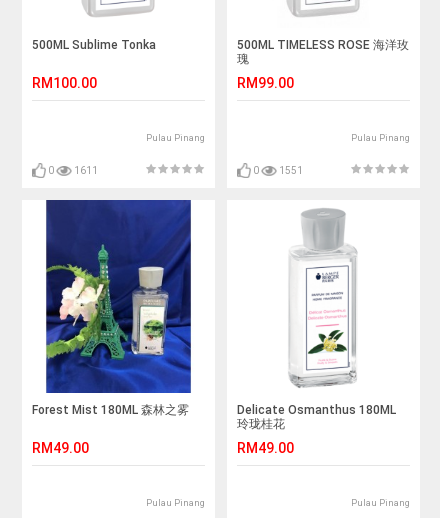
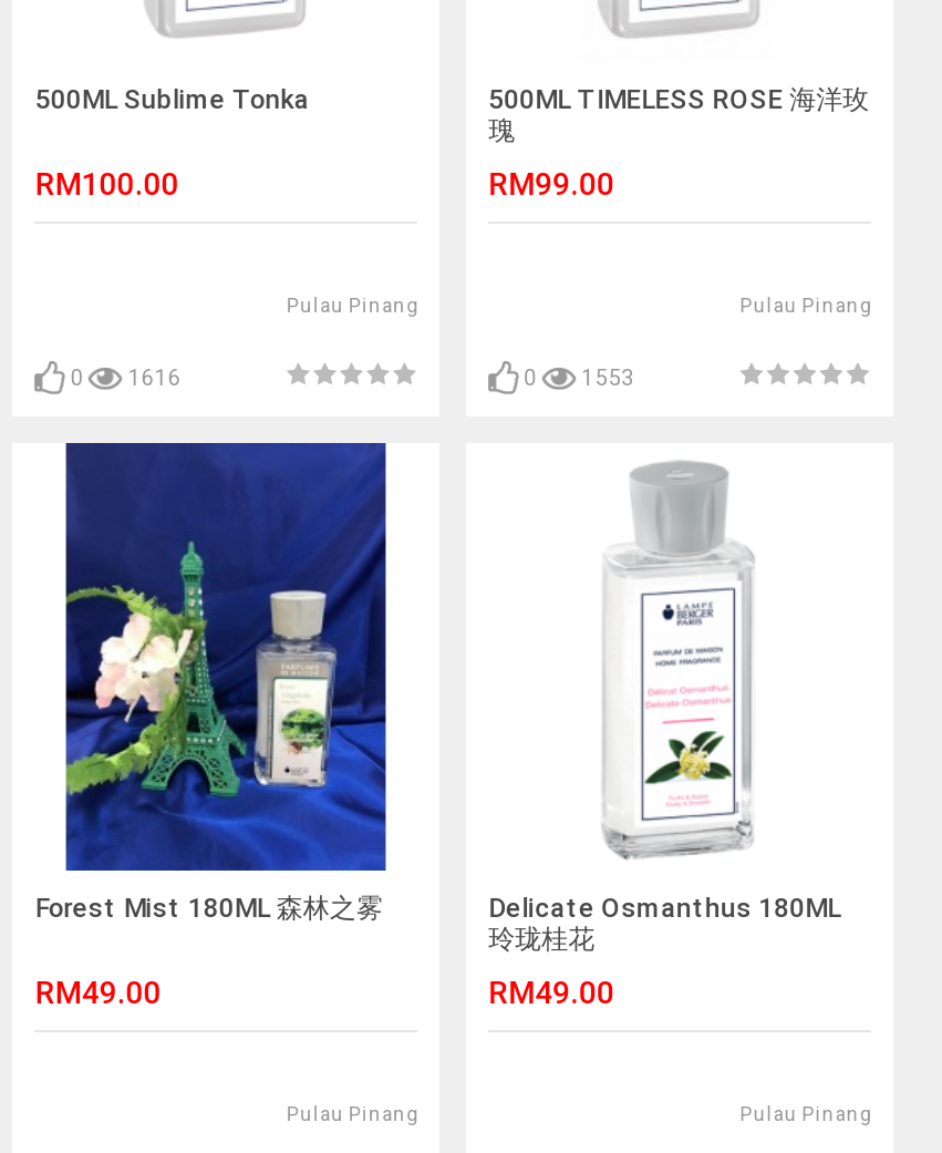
[46,164,98,175] 0 1611 -> [66,364,181,389] 0 1616
[251,164,303,175] 0 1551 -> [519,364,634,389] 0 1553

